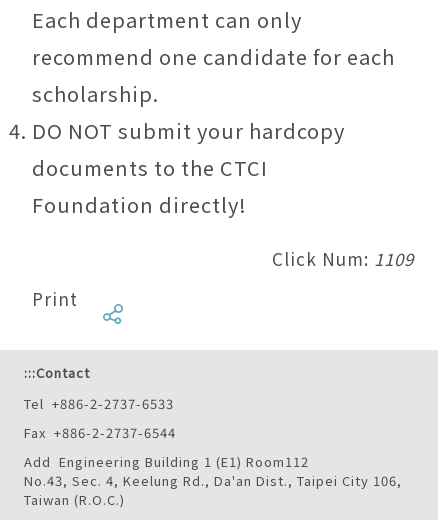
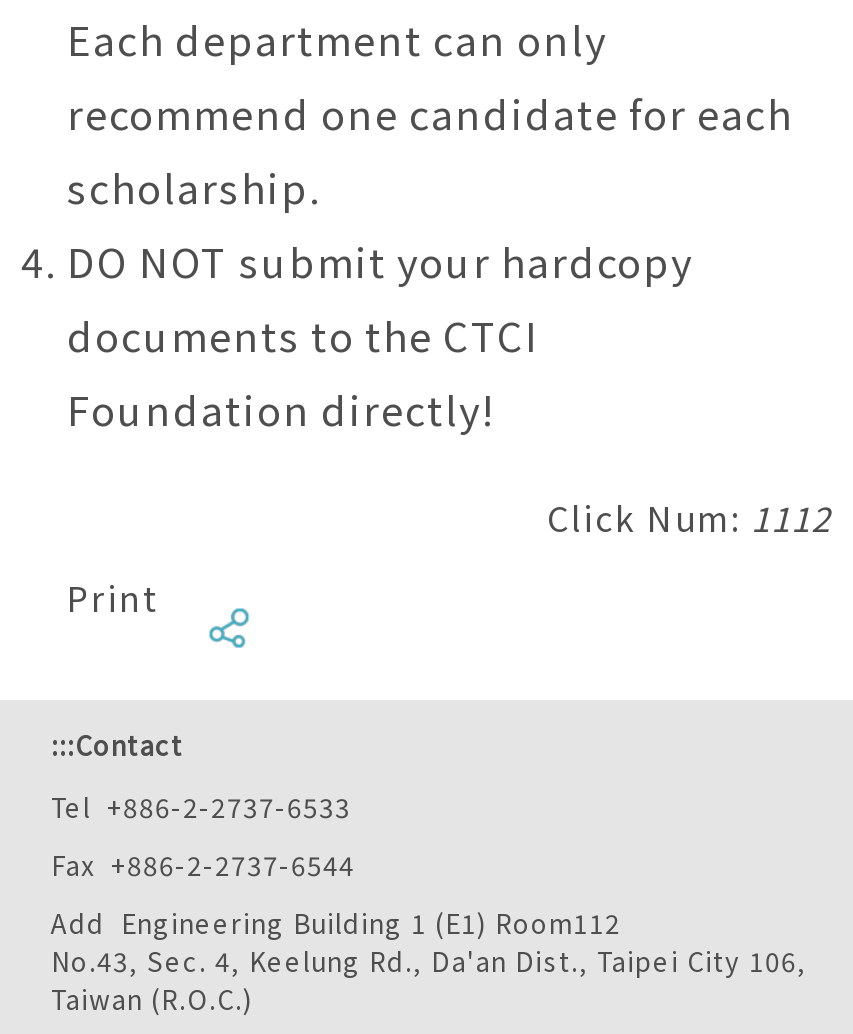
[272,246,414,271] Click Num: 1109 -> [547,492,831,542] Click Num: 1112

